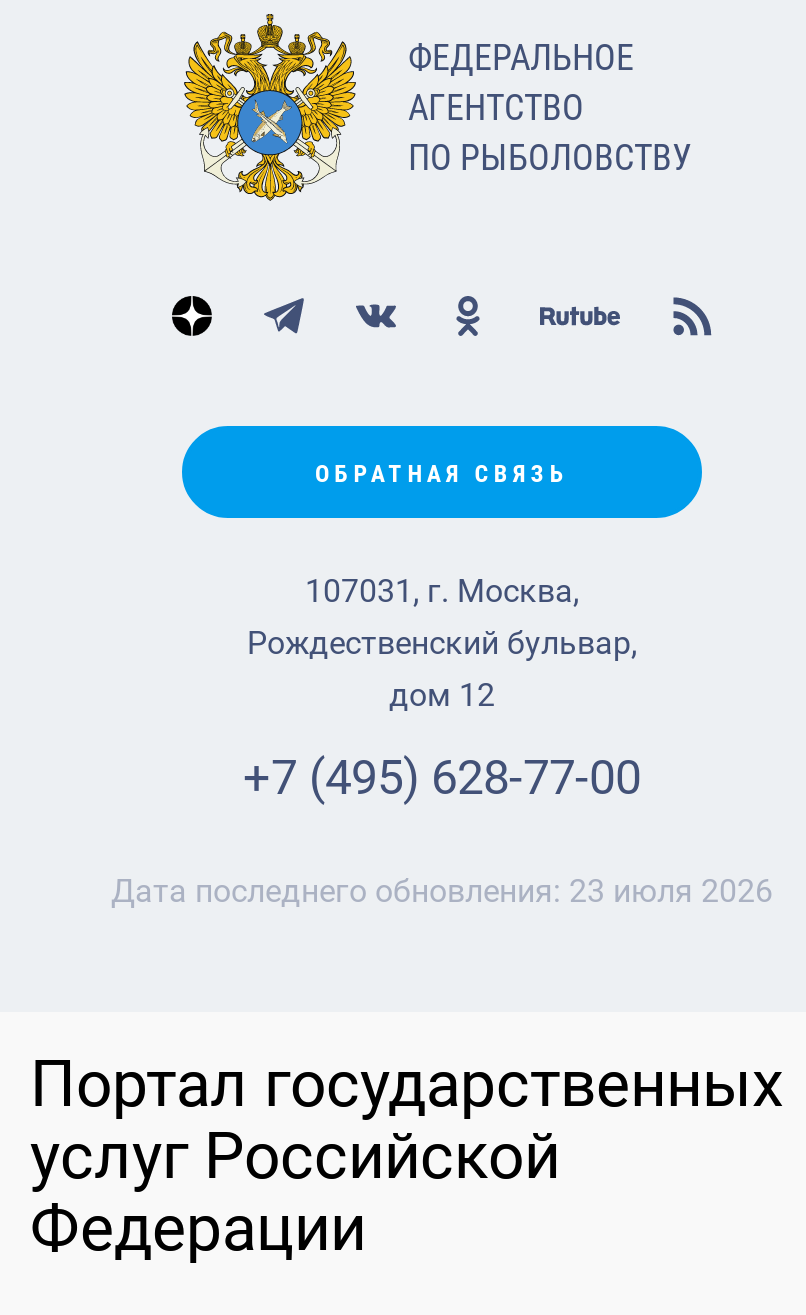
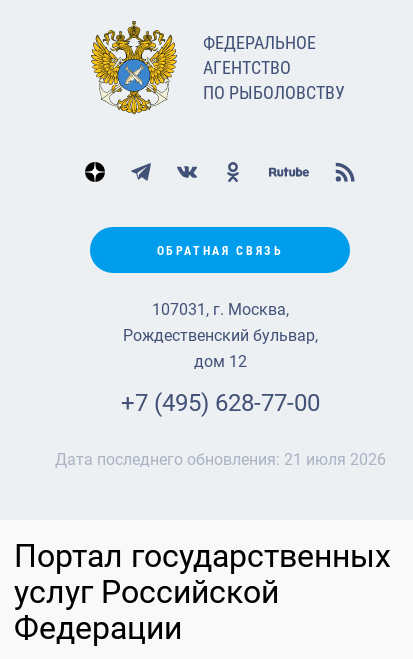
[111,872,773,910] Дата последнего обновления: 23 июля 2026 -> [54,450,385,469] Дата последнего обновления: 21 июля 2026

